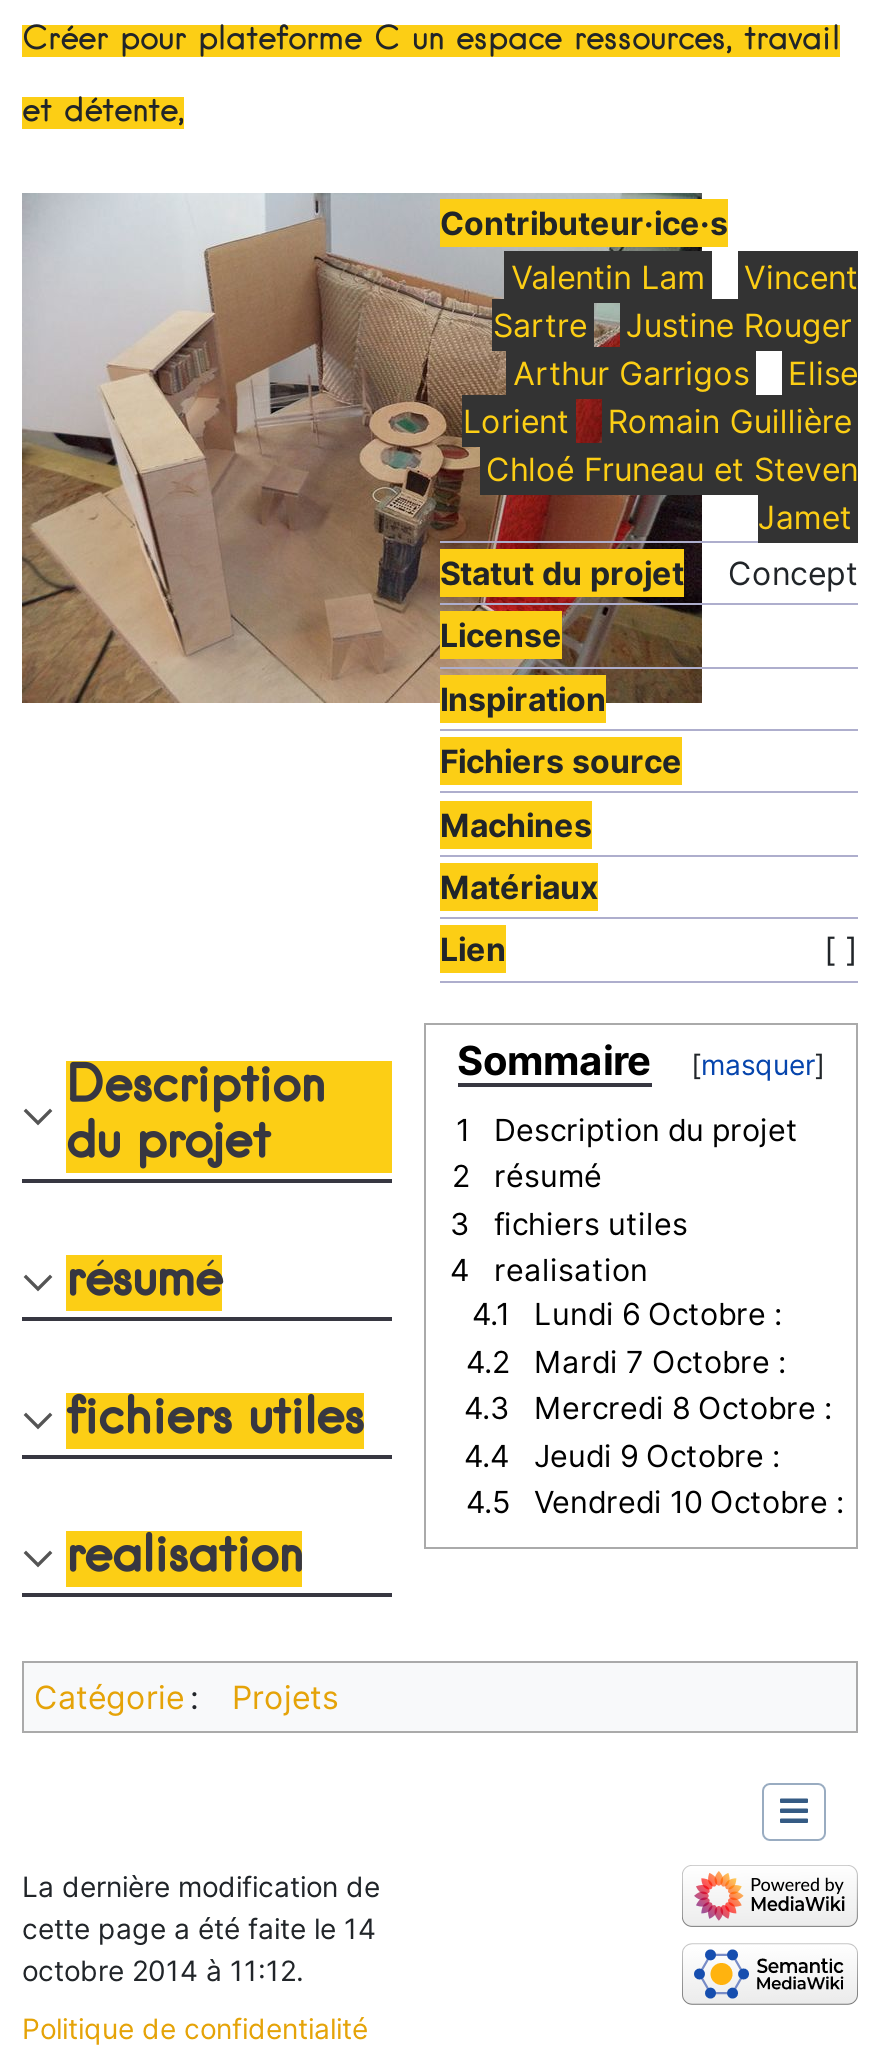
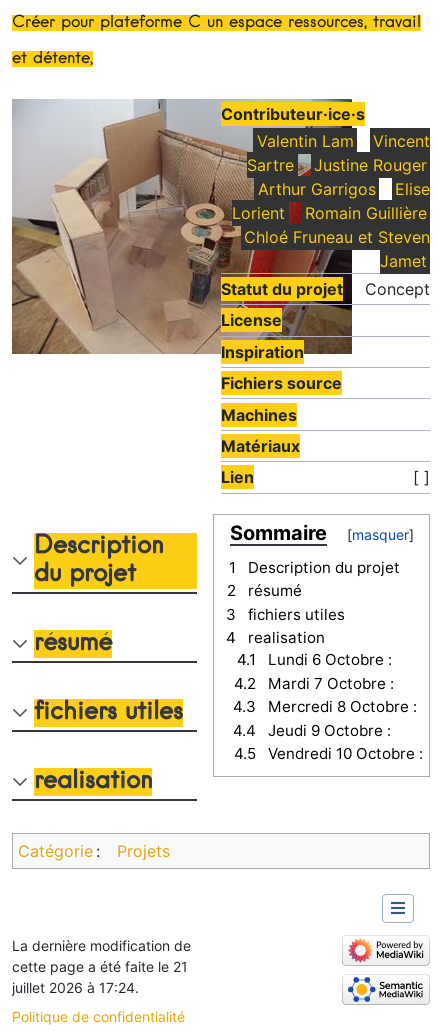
[22,1911,376,1945] cette page a été faite le 14 -> [12,958,188,975] cette page a été faite le 21
[22,1953,304,1987] octobre 2014 à 11:12. -> [12,979,139,996] juillet 2026 à 17:24.

